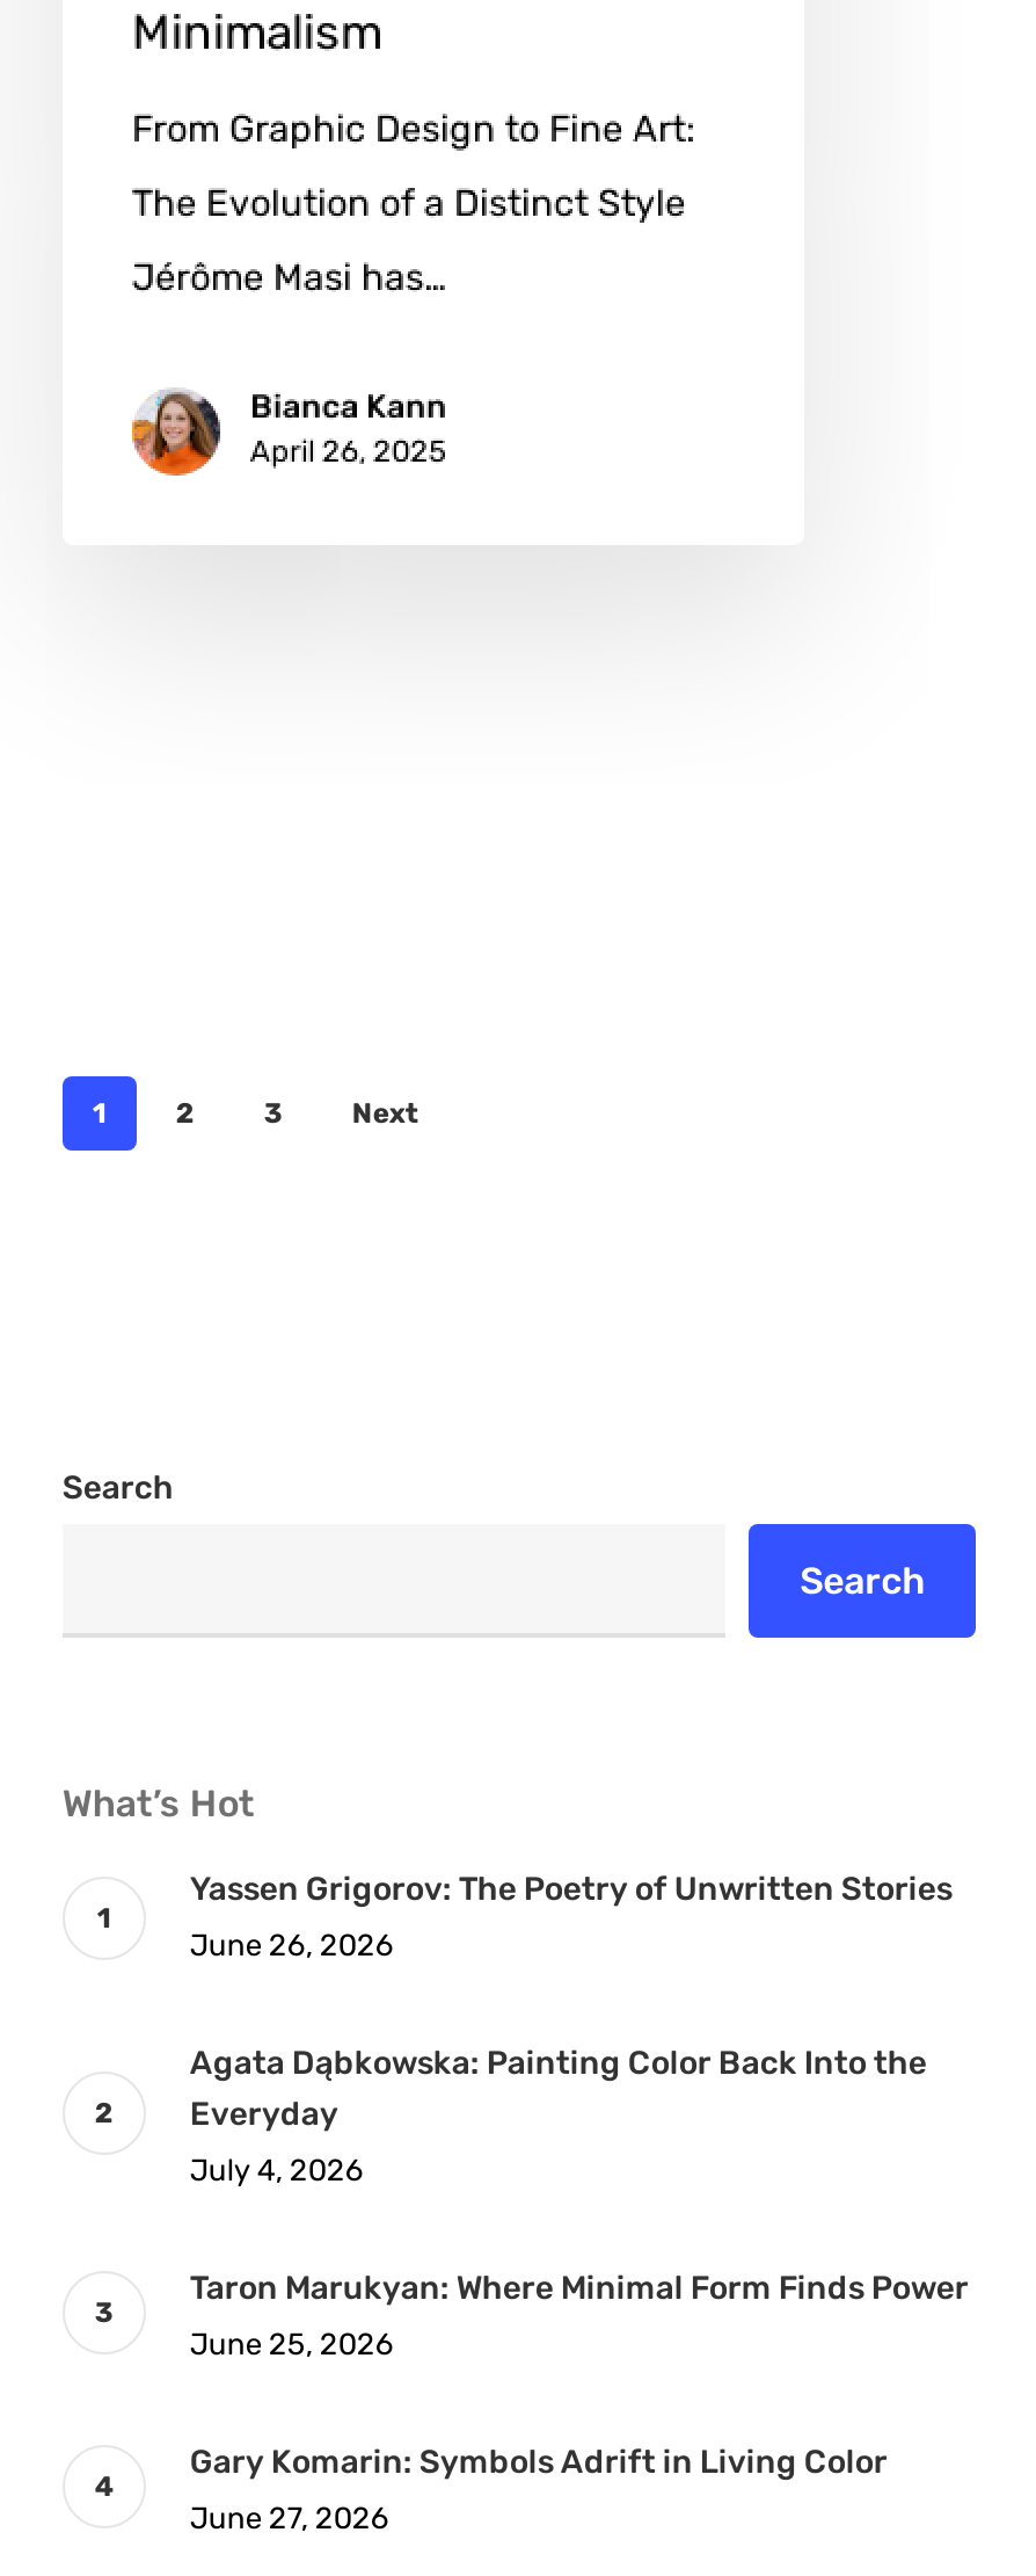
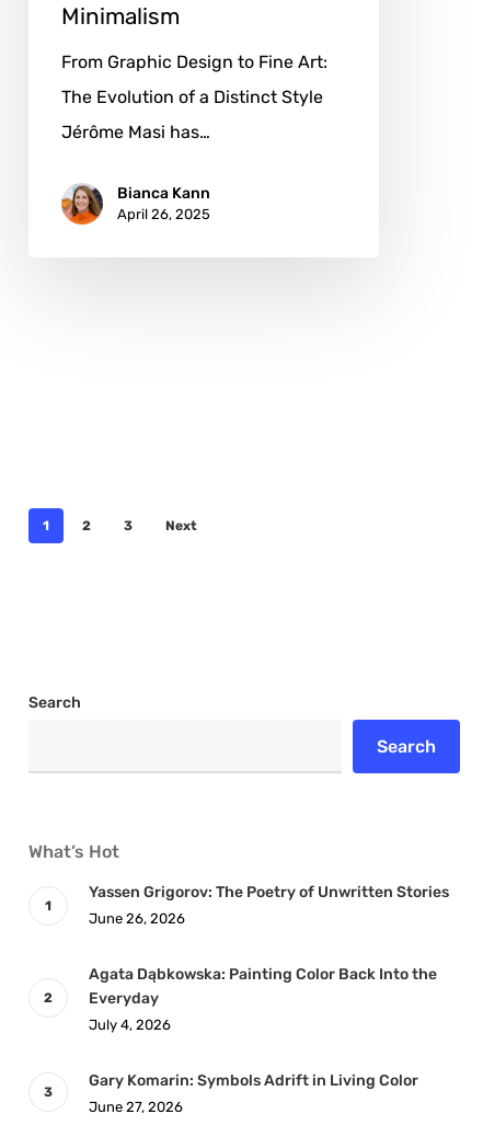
[190,2270,969,2362] Taron Marukyan: Where Minimal Form Finds Power | June 25, 2026 -> none

